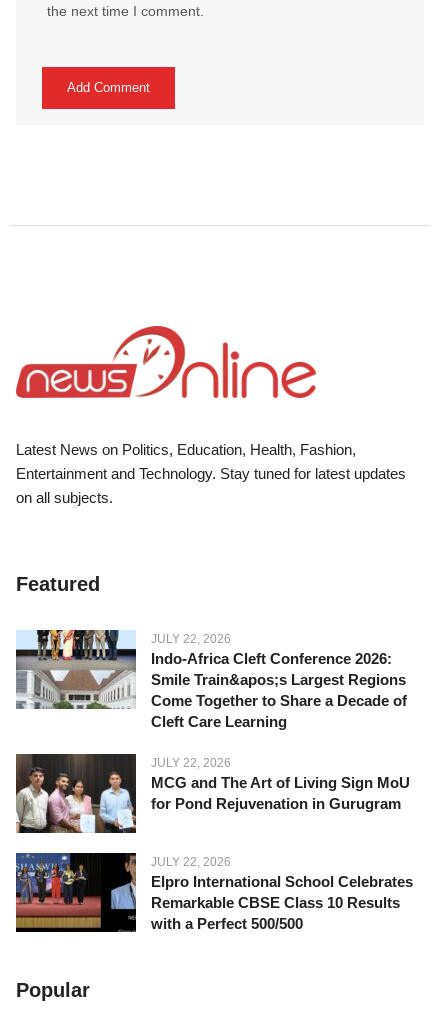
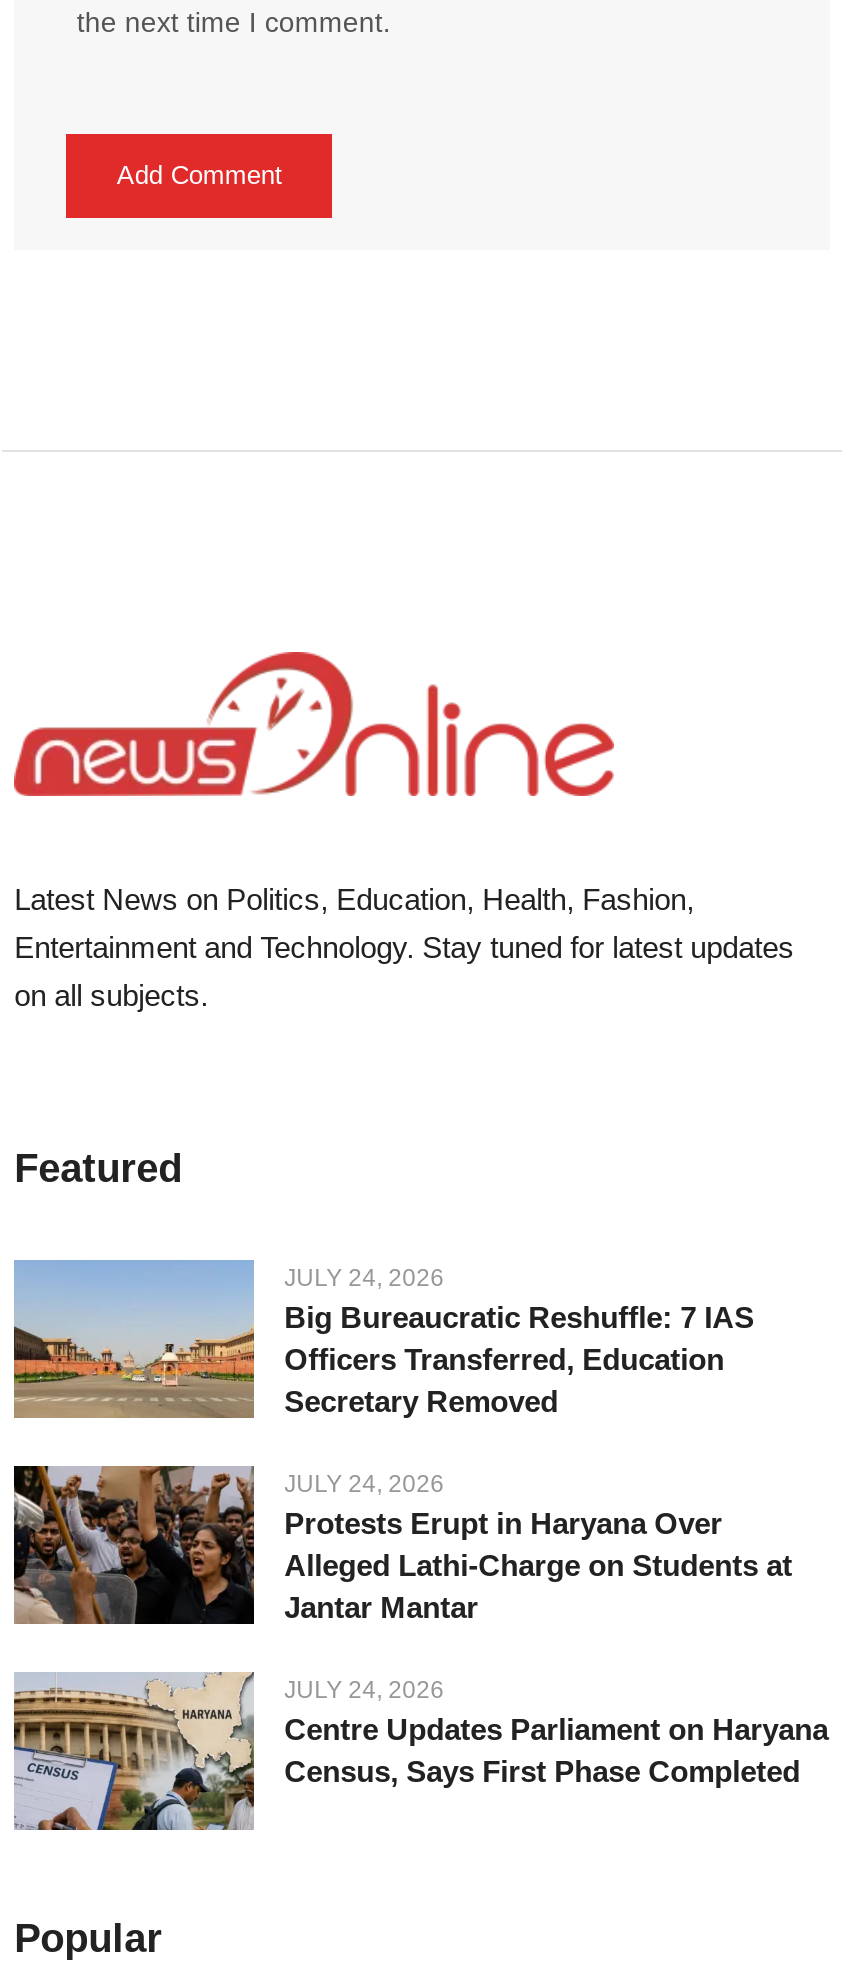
[15,629,407,730] [image] | JULY 22, 2026 | Indo-Africa Cleft Conference 2026: | Smile Train&apos;s Largest Regions | Come Together to Share a Decade of | Cleft Care Learning -> [12,1258,754,1420] [image] | JULY 24, 2026 | Big Bureaucratic Reshuffle: 7 IAS | Officers Transferred, Education | Secretary Removed
[16,753,410,834] [image] | JULY 22, 2026 | MCG and The Art of Living Sign MoU | for Pond Rejuvenation in Gurugram -> [12,1464,792,1626] [image] | JULY 24, 2026 | Protests Erupt in Haryana Over | Alleged Lathi-Charge on Students at | Jantar Mantar
[15,852,413,933] [image] | JULY 22, 2026 | Elpro International School Celebrates | Remarkable CBSE Class 10 Results | with a Perfect 500/500 -> [12,1664,828,1832] [image] | JULY 24, 2026 | Centre Updates Parliament on Haryana | Census, Says First Phase Completed

